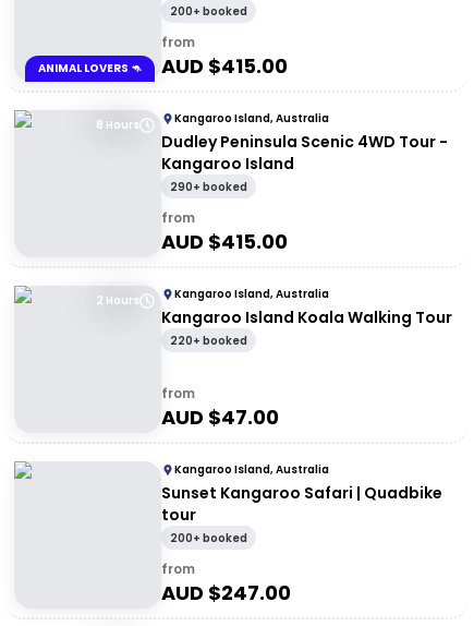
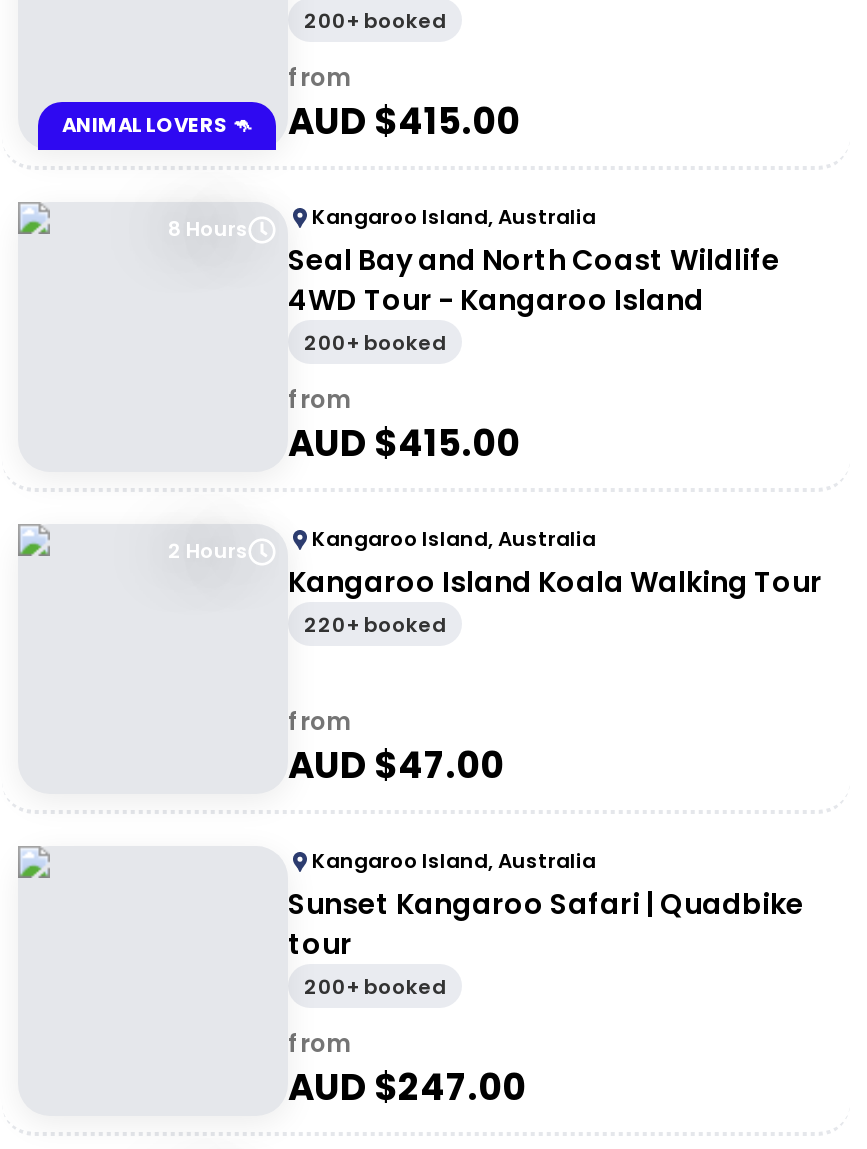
[161,131,448,195] Dudley Peninsula Scenic 4WD Tour - | Kangaroo Island | 290+ booked -> [288,240,780,358] Seal Bay and North Coast Wildlife | 4WD Tour - Kangaroo Island | 200+ booked

